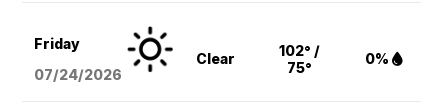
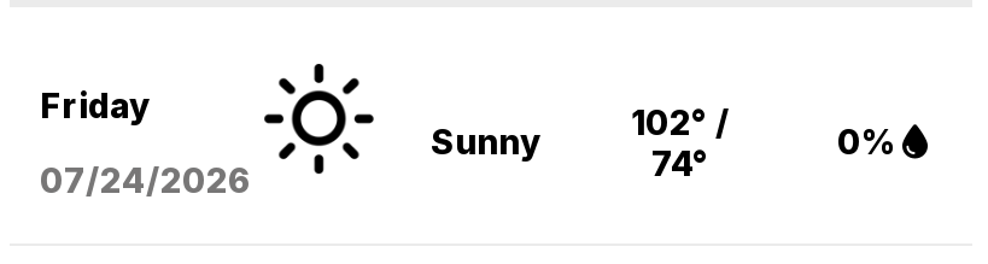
[196,50,235,67] Clear -> [431,121,542,162] Sunny
[287,59,312,76] 75° -> [651,142,709,183] 74°

